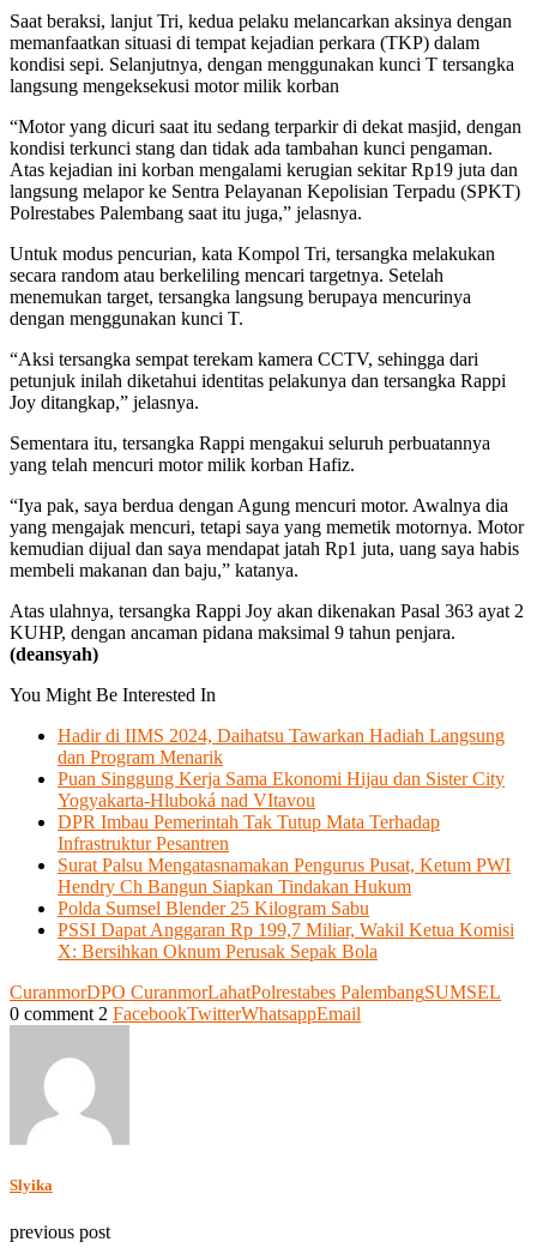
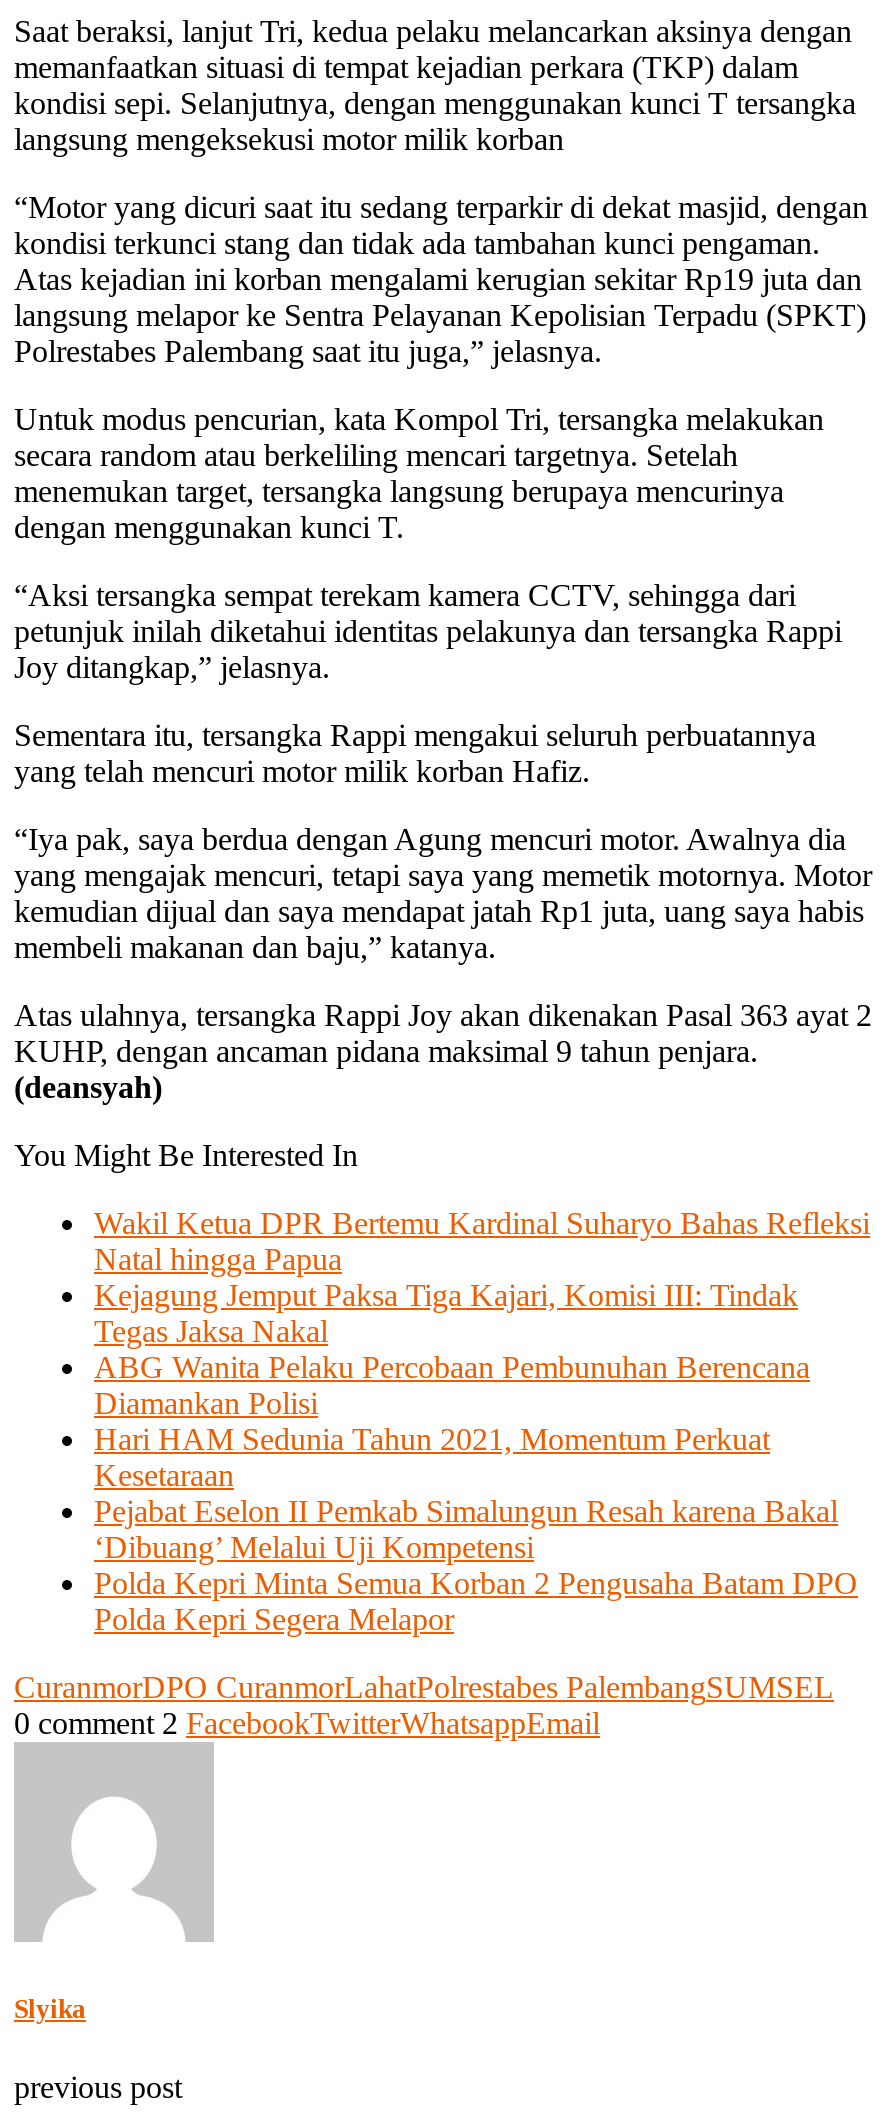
[58,725,514,961] Hadir di IIMS 2024, Daihatsu Tawarkan Hadiah Langsung | dan Program Menarik | Puan Singgung Kerja Sama Ekonomi Hijau dan Sister City | Yogyakarta-Hluboká nad VItavou | DPR Imbau Pemerintah Tak Tutup Mata Terhadap | Infrastruktur Pesantren | Surat Palsu Mengatasnamakan Pengurus Pusat, Ketum PWI | Hendry Ch Bangun Siapkan Tindakan Hukum | Polda Sumsel Blender 25 Kilogram Sabu | PSSI Dapat Anggaran Rp 199,7 Miliar, Wakil Ketua Komisi | X: Bersihkan Oknum Perusak Sepak Bola -> [94,1206,870,1636] Wakil Ketua DPR Bertemu Kardinal Suharyo Bahas Refleksi | Natal hingga Papua | Kejagung Jemput Paksa Tiga Kajari, Komisi III: Tindak | Tegas Jaksa Nakal | ABG Wanita Pelaku Percobaan Pembunuhan Berencana | Diamankan Polisi | Hari HAM Sedunia Tahun 2021, Momentum Perkuat | Kesetaraan | Pejabat Eselon II Pemkab Simalungun Resah karena Bakal | ‘Dibuang’ Melalui Uji Kompetensi | Polda Kepri Minta Semua Korban 2 Pengusaha Batam DPO | Polda Kepri Segera Melapor

